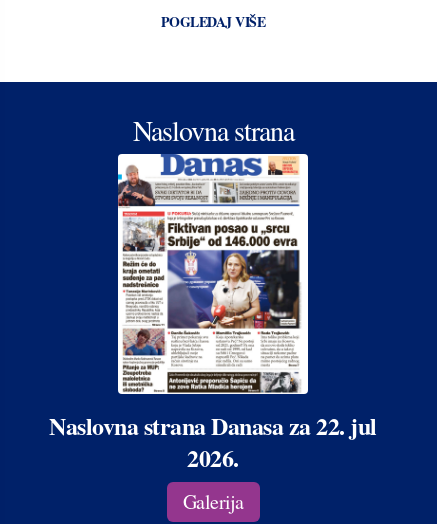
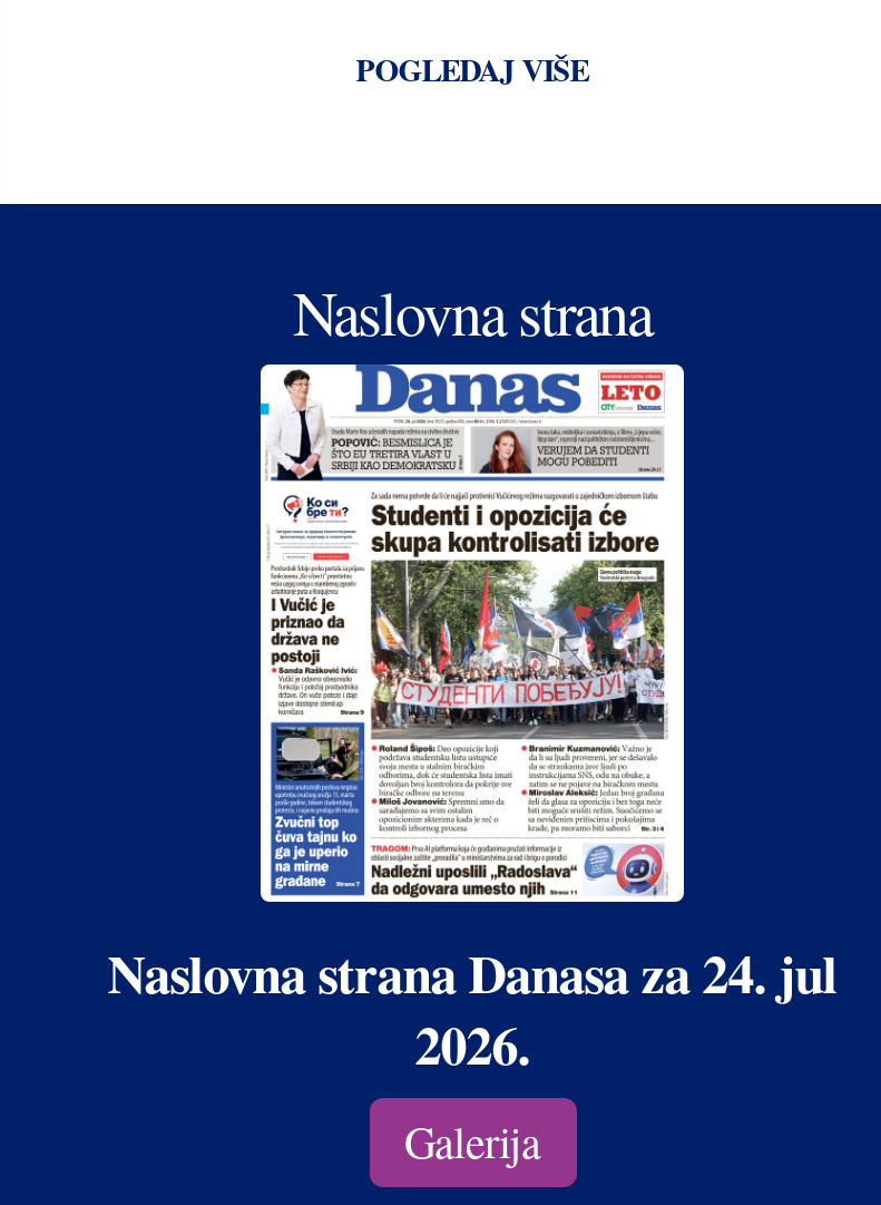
[49,155,377,443] [image] | Naslovna strana Danasa za 22. jul -> [107,369,837,1011] [image] | Naslovna strana Danasa za 24. jul

